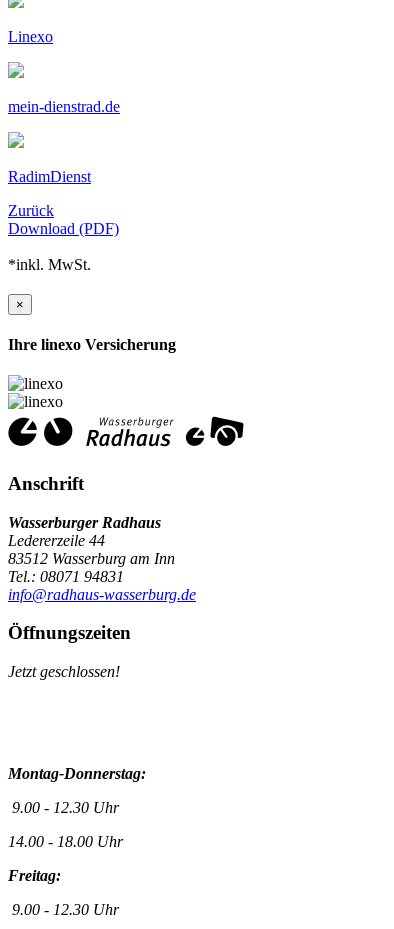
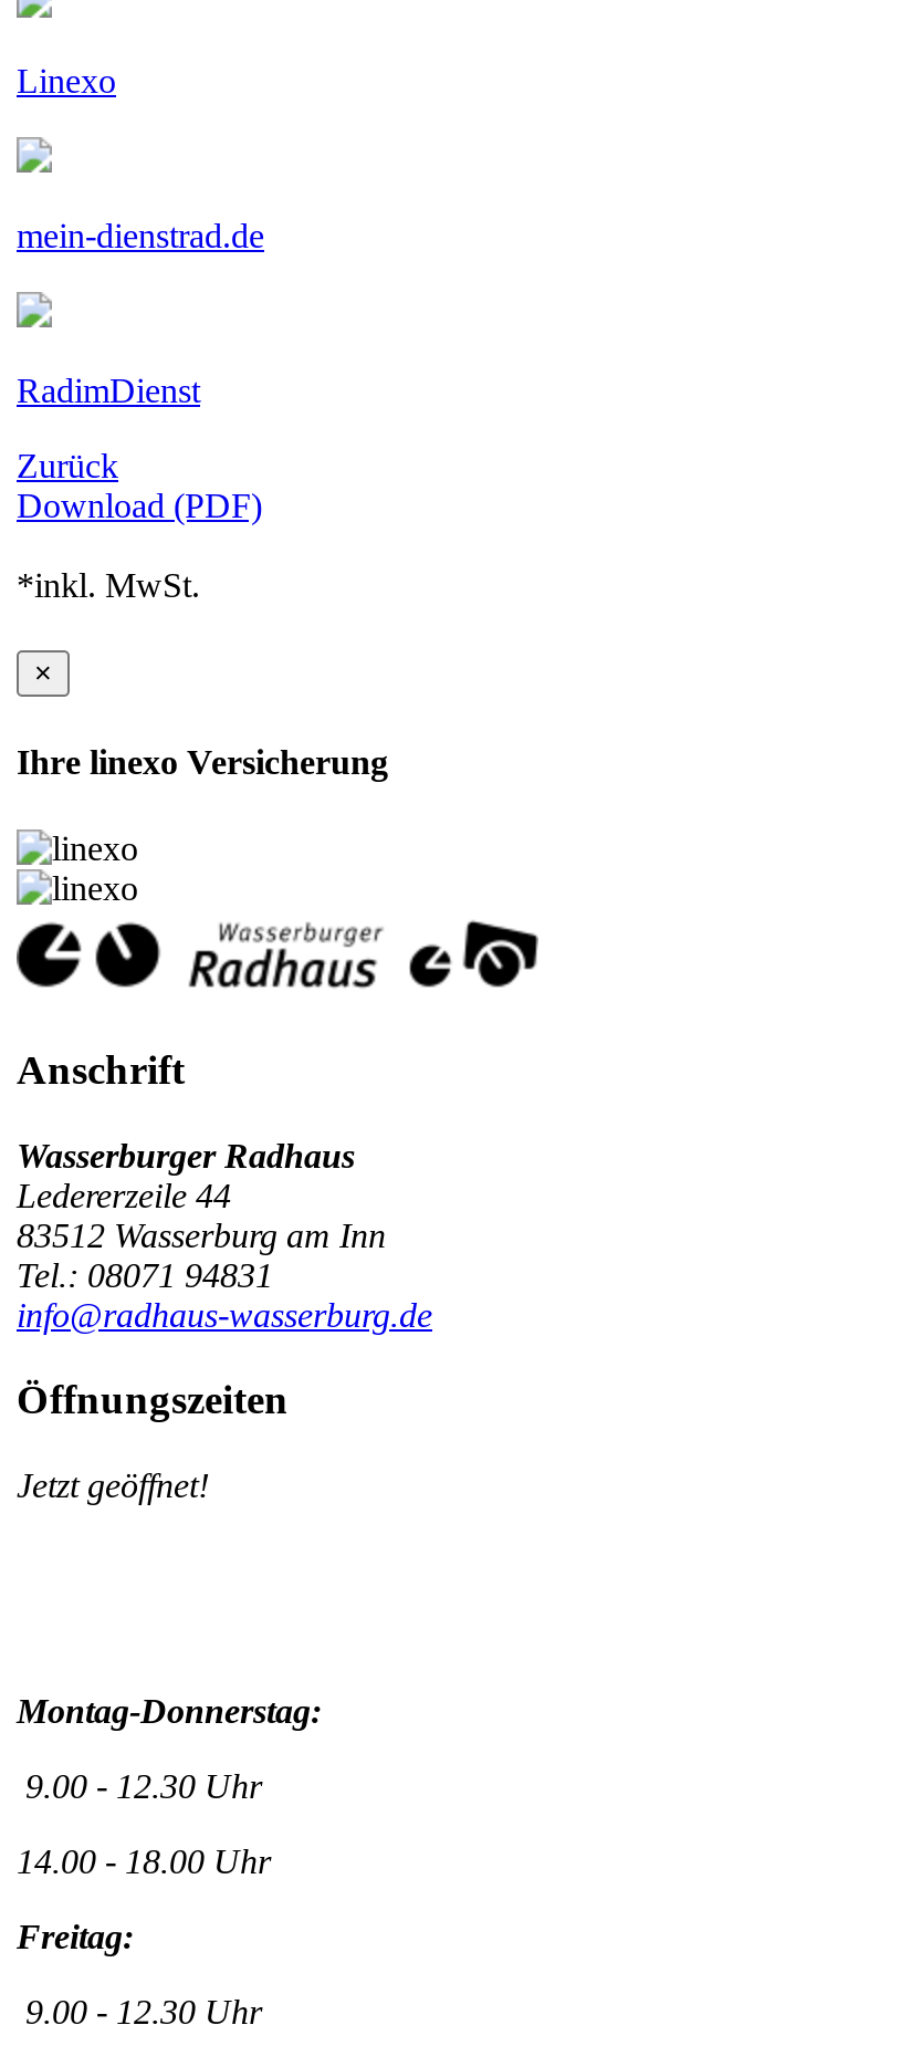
[8,663,120,680] Jetzt geschlossen! -> [17,1466,209,1504] Jetzt geöffnet!

